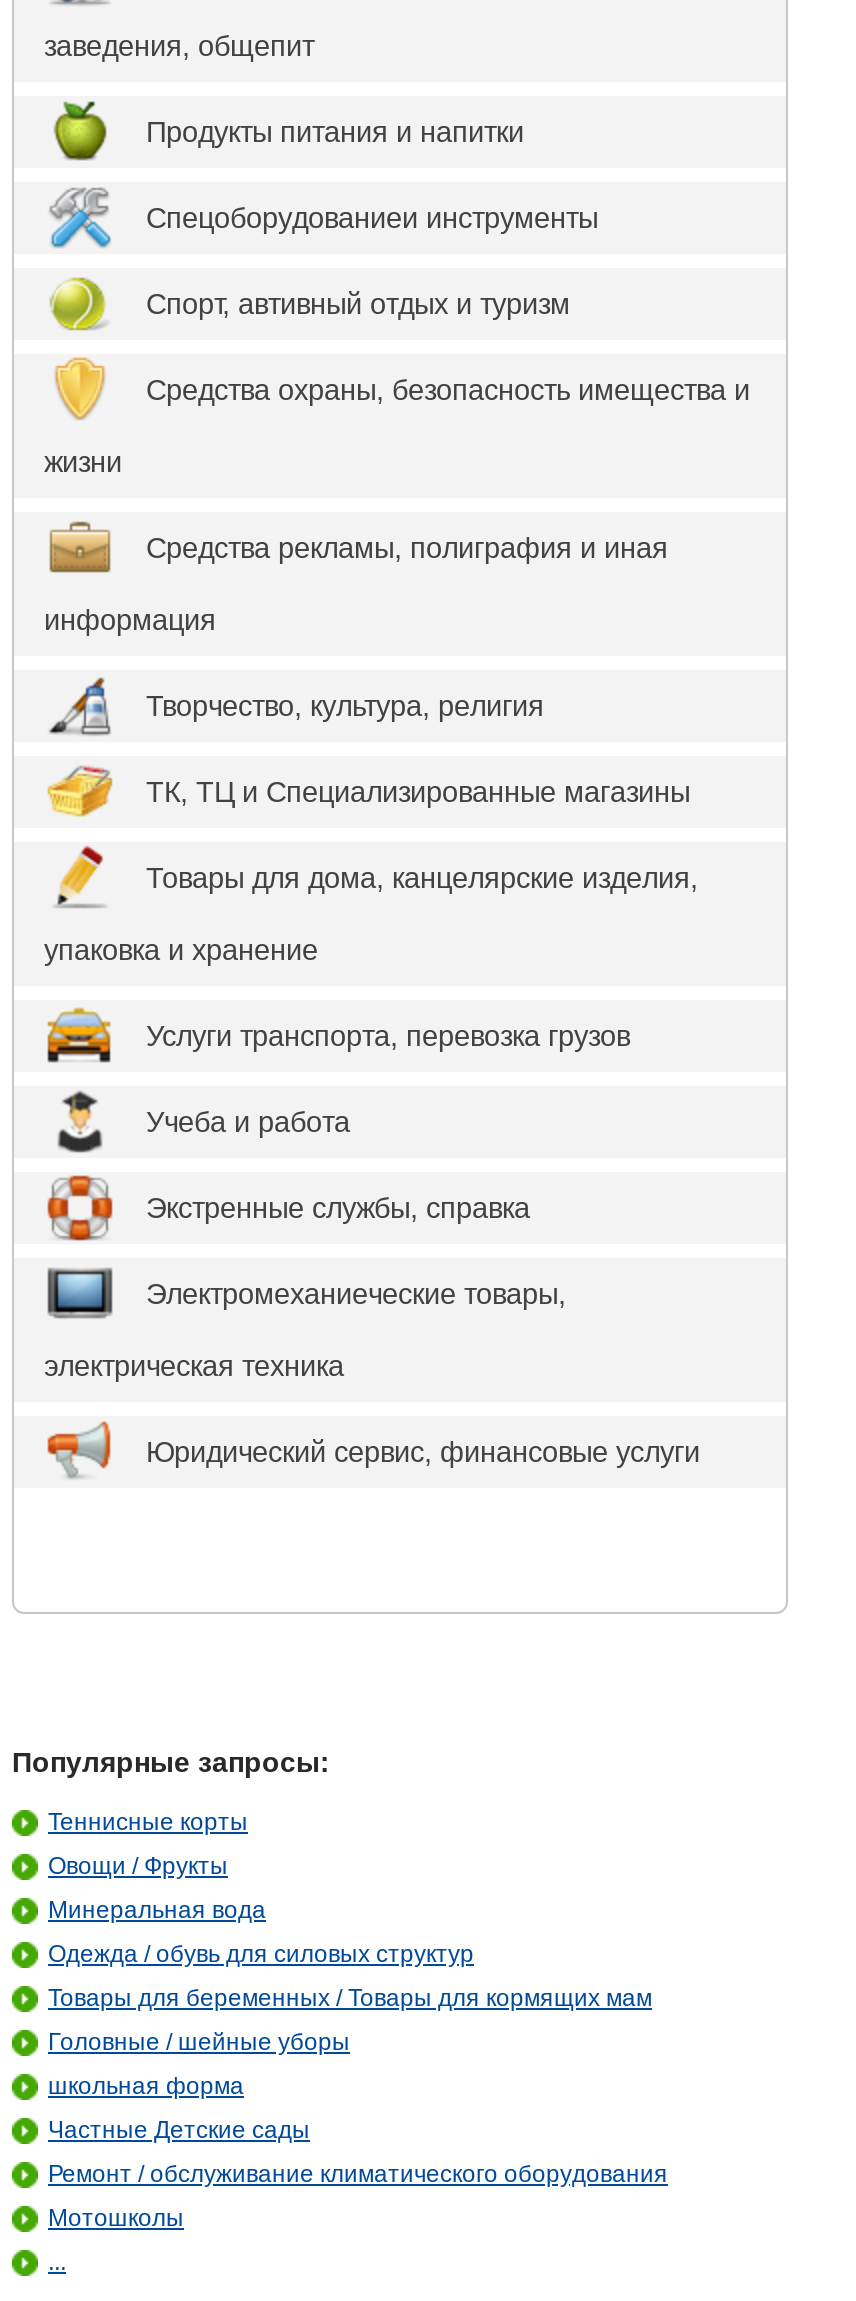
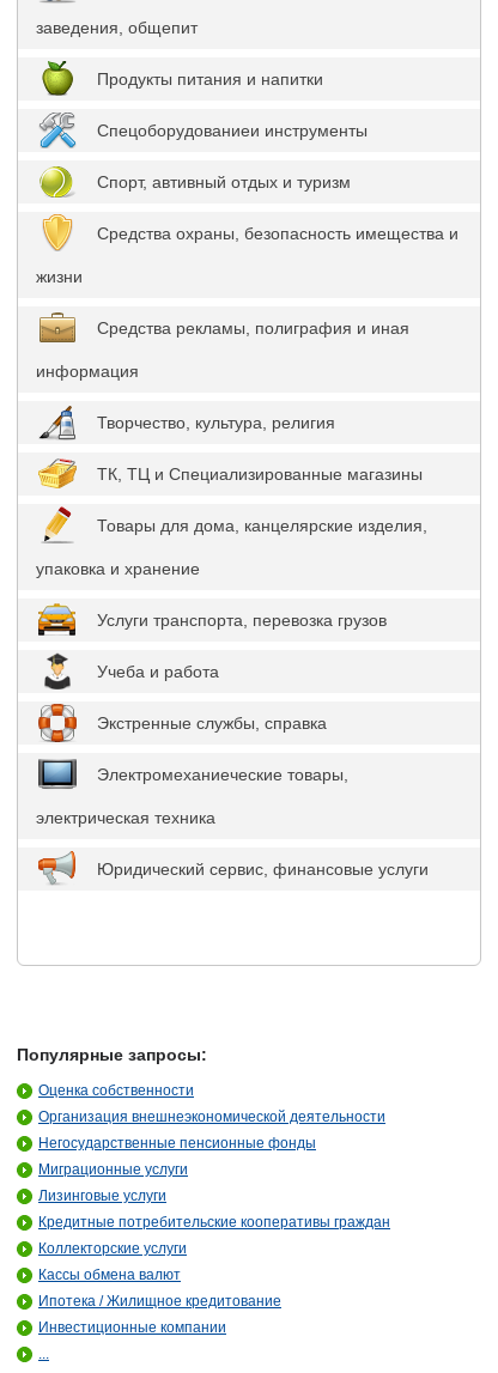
[48,1808,248,1836] Теннисные корты -> [38,1082,194,1099] Оценка собственности
[48,1852,228,1880] Овощи / Фрукты -> [38,1108,385,1125] Организация внешнеэкономической деятельности
[48,1896,266,1924] Минеральная вода -> [38,1135,316,1152] Негосударственные пенсионные фонды
[48,1940,474,1968] Одежда / обувь для силовых структур -> [38,1161,188,1178] Миграционные услуги
[48,1984,652,2012] Товары для беременных / Товары для кормящих мам -> [38,1187,166,1204] Лизинговые услуги
[48,2028,350,2056] Головные / шейные уборы -> [38,1214,390,1231] Кредитные потребительские кооперативы граждан
[48,2072,244,2100] школьная форма -> [38,1240,187,1257] Коллекторские услуги
[48,2116,310,2144] Частные Детские сады -> [38,1266,181,1283] Кассы обмена валют
[48,2160,668,2188] Ремонт / обслуживание климатического оборудования -> [38,1293,281,1310] Ипотека / Жилищное кредитование
[48,2204,184,2232] Мотошколы -> [38,1319,226,1336] Инвестиционные компании

